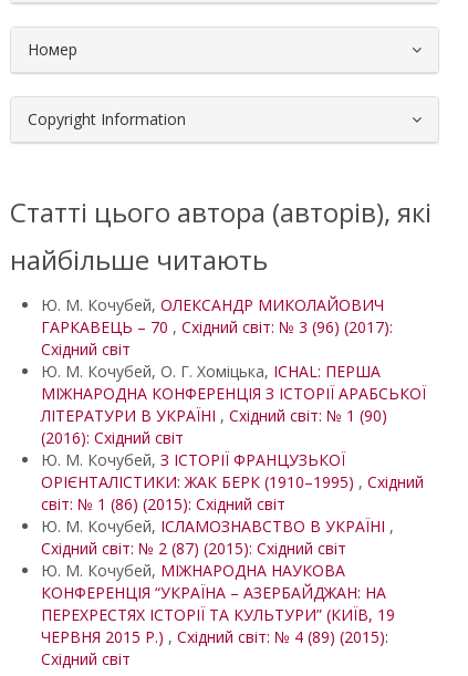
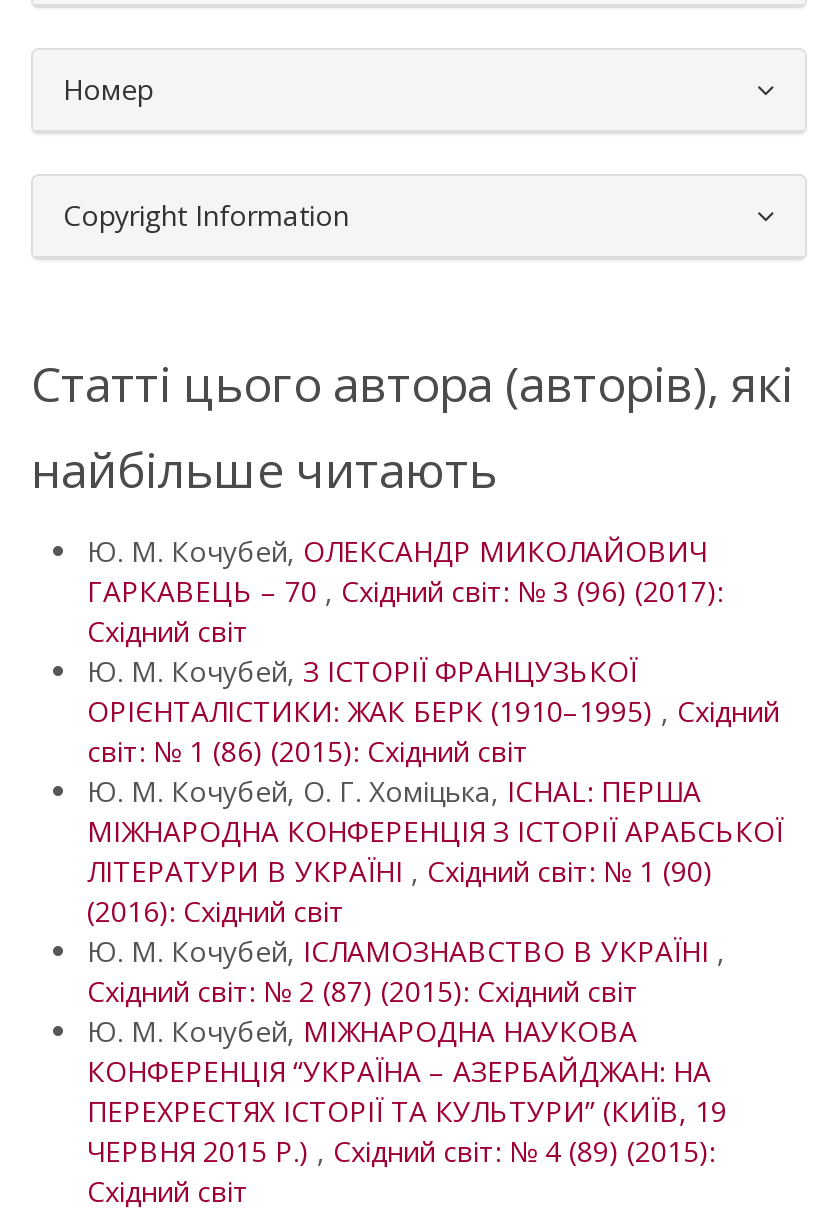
moved [41,361,426,448] -> [87,772,783,930]: Ю. М. Кочубей, О. Г. Хоміцька, ICHAL: ПЕРША | МІЖНАРОДНА КОНФЕРЕНЦІЯ З ІСТОРІЇ АРАБСЬКОЇ | ЛІТЕРАТУРИ В УКРАЇНІ, Східний світ: № 1 (90) | (2016): Східний світ
moved [41,449,424,514] -> [87,652,779,770]: Ю. М. Кочубей, З ІСТОРІЇ ФРАНЦУЗЬКОЇ | ОРІЄНТАЛІСТИКИ: ЖАК БЕРК (1910–1995), Східний | світ: № 1 (86) (2015): Східний світ

